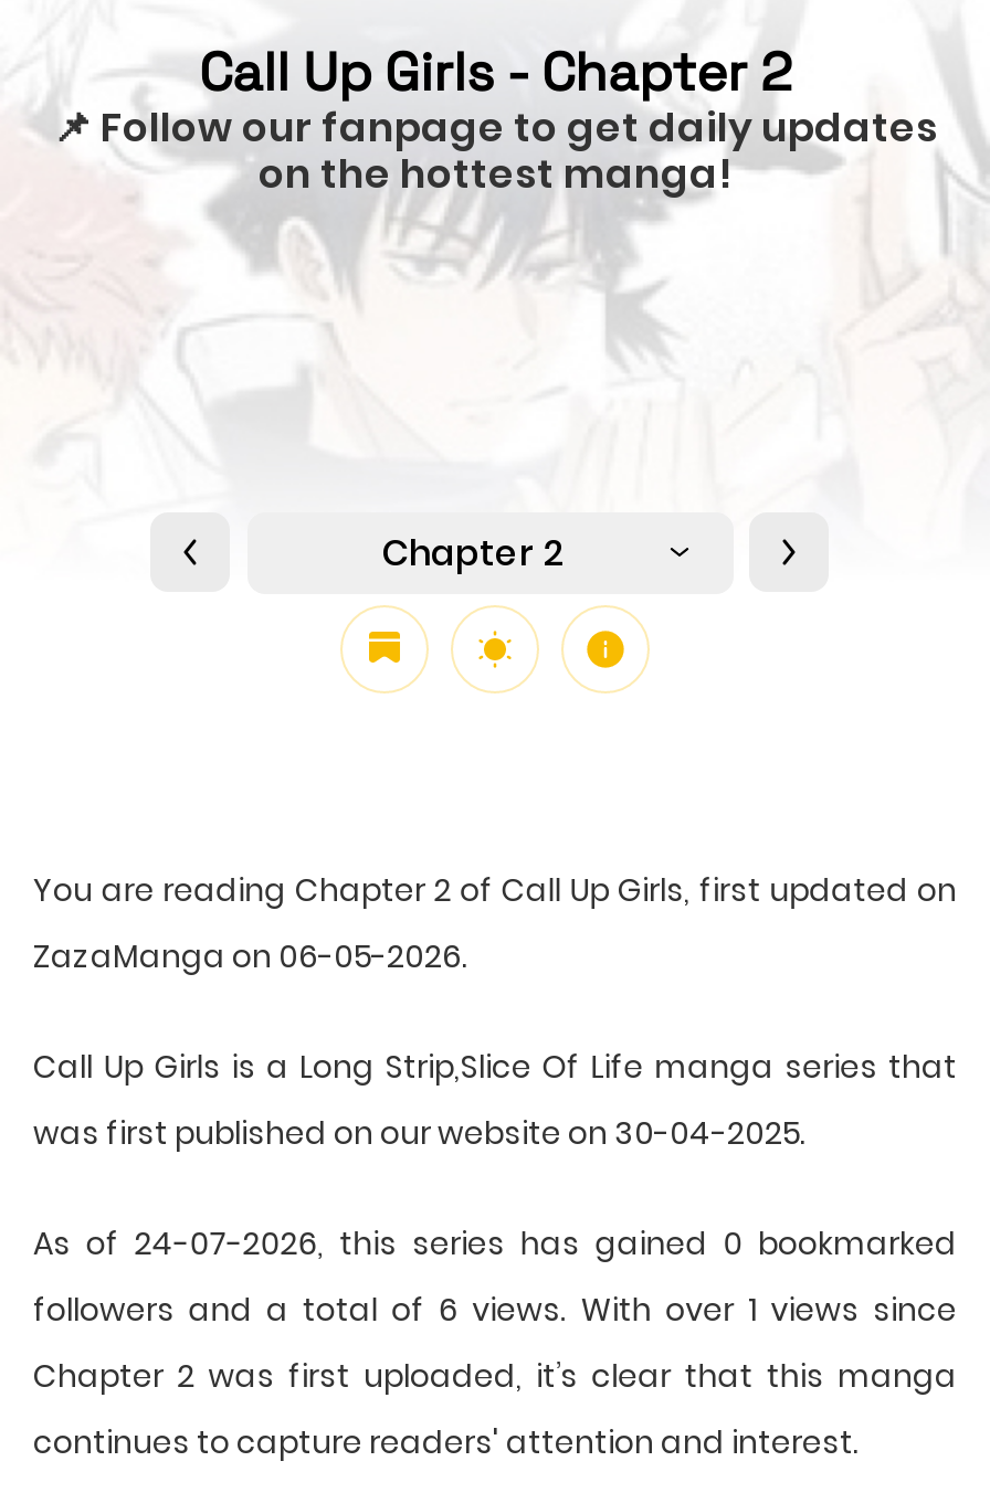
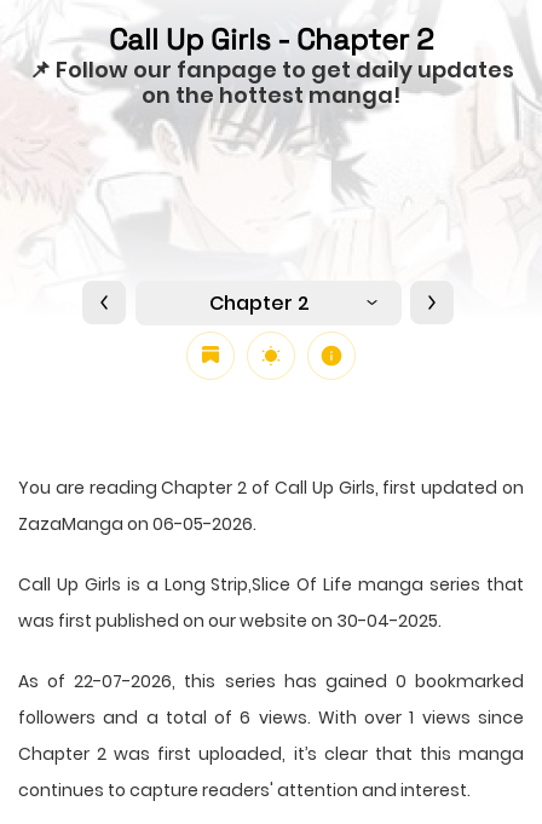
[33,1221,957,1265] As of 24-07-2026, this series has gained 0 bookmarked -> [18,669,524,693] As of 22-07-2026, this series has gained 0 bookmarked

